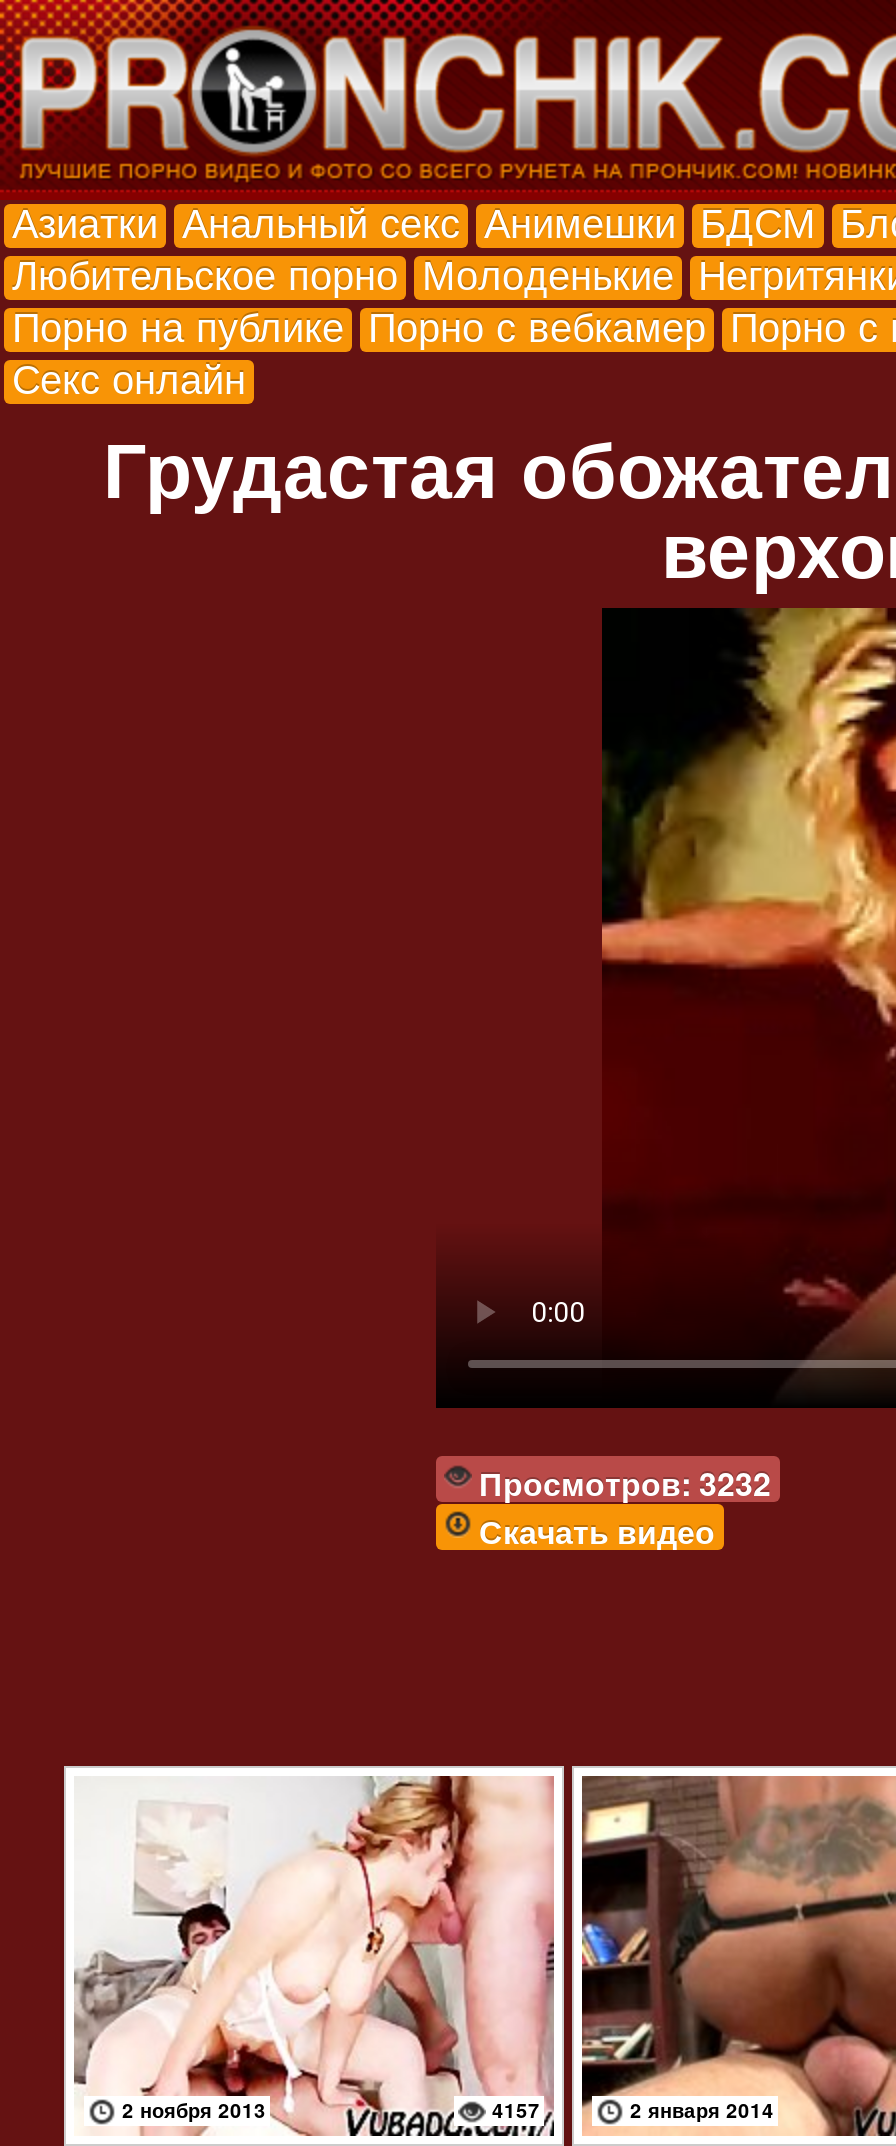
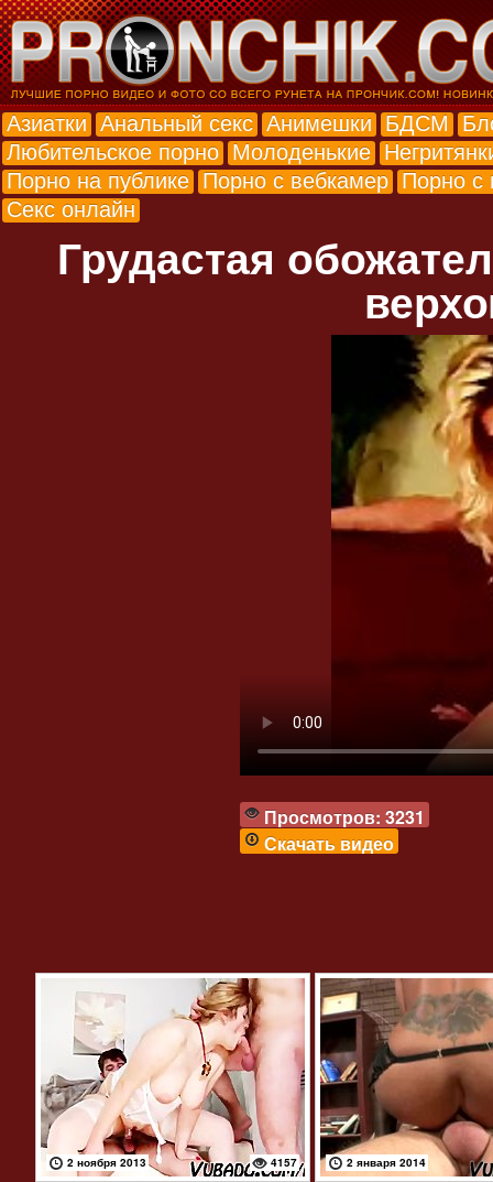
[471,1460,771,1506] Просмотров: 3232 -> [259,804,424,829] Просмотров: 3231

